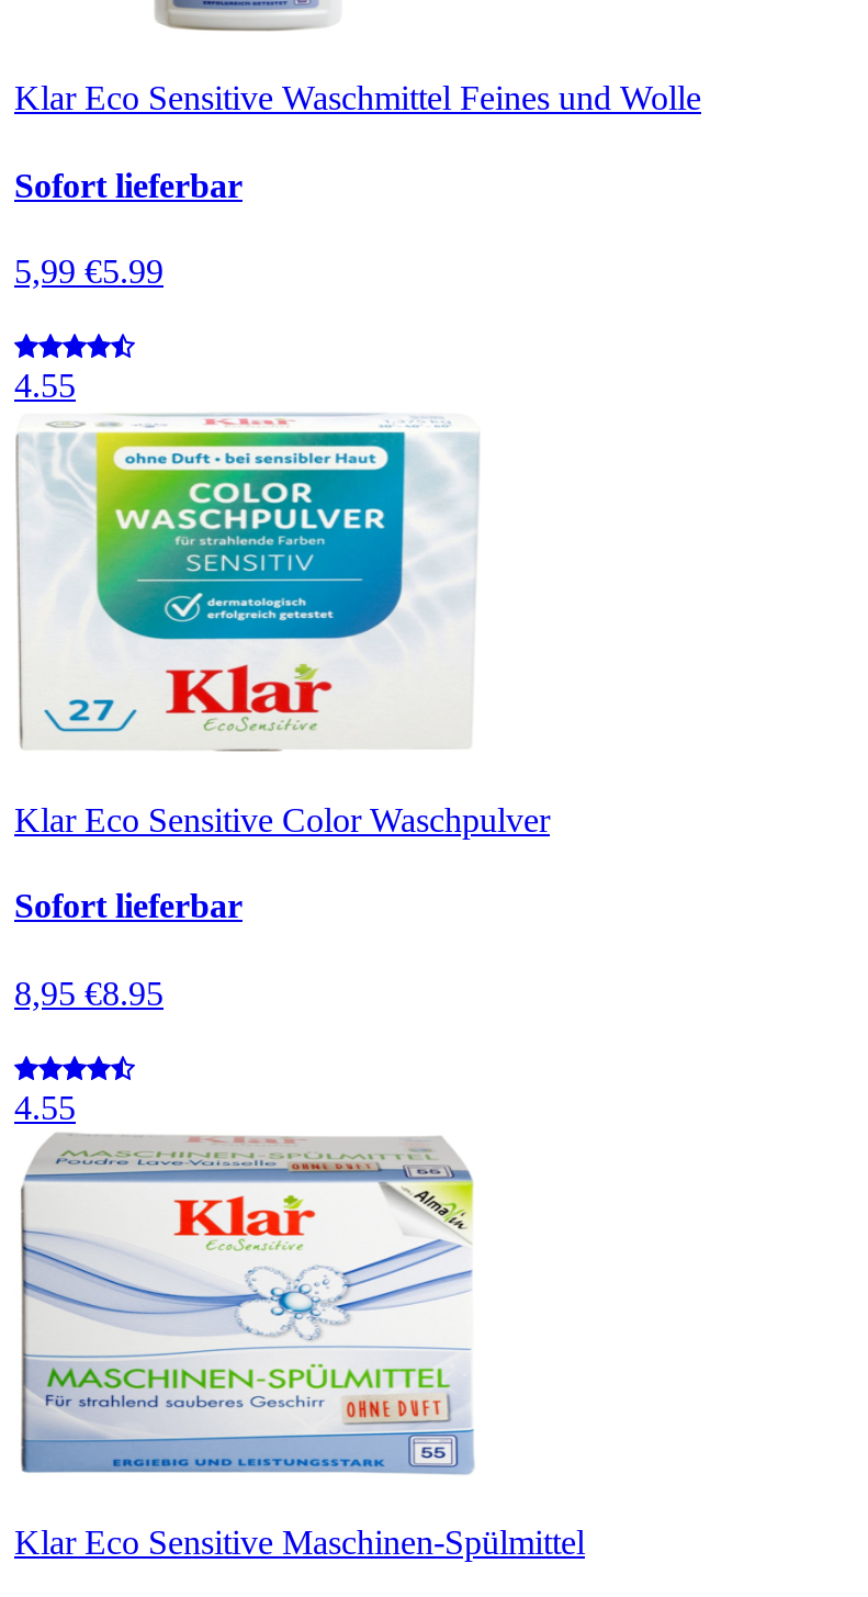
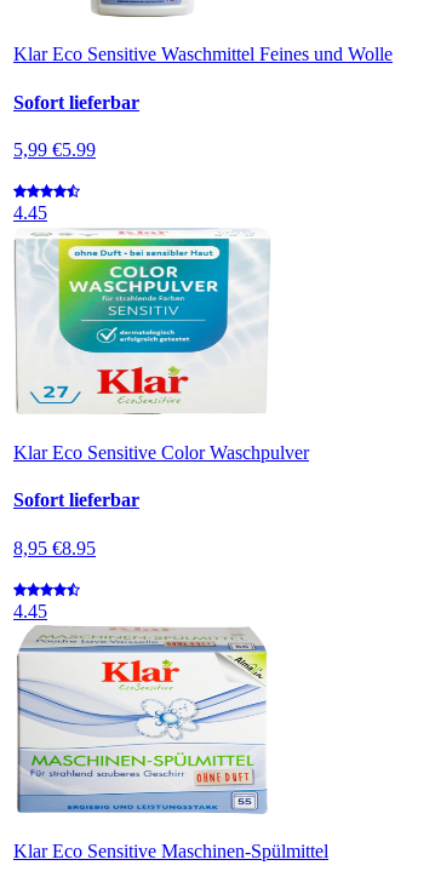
[14,367,76,404] 4.55 -> [13,202,47,223] 4.45
[14,1088,76,1125] 4.55 -> [13,600,47,621] 4.45

